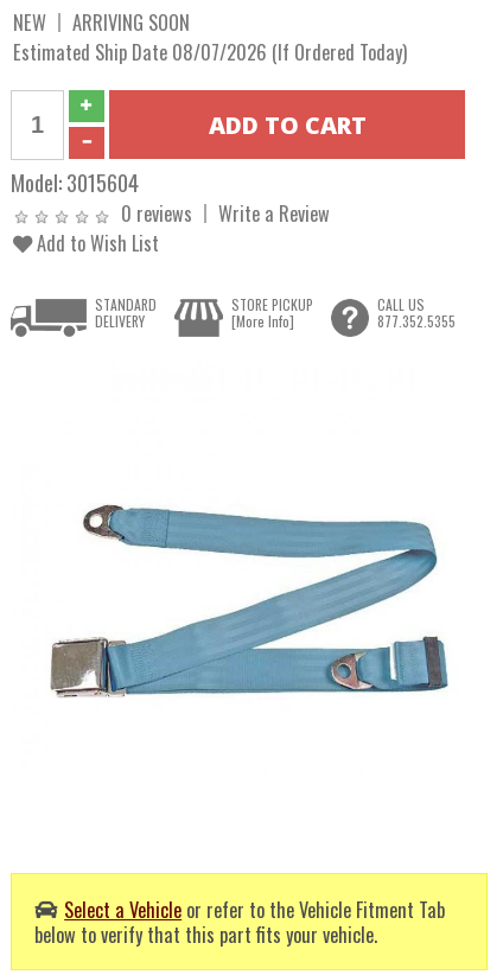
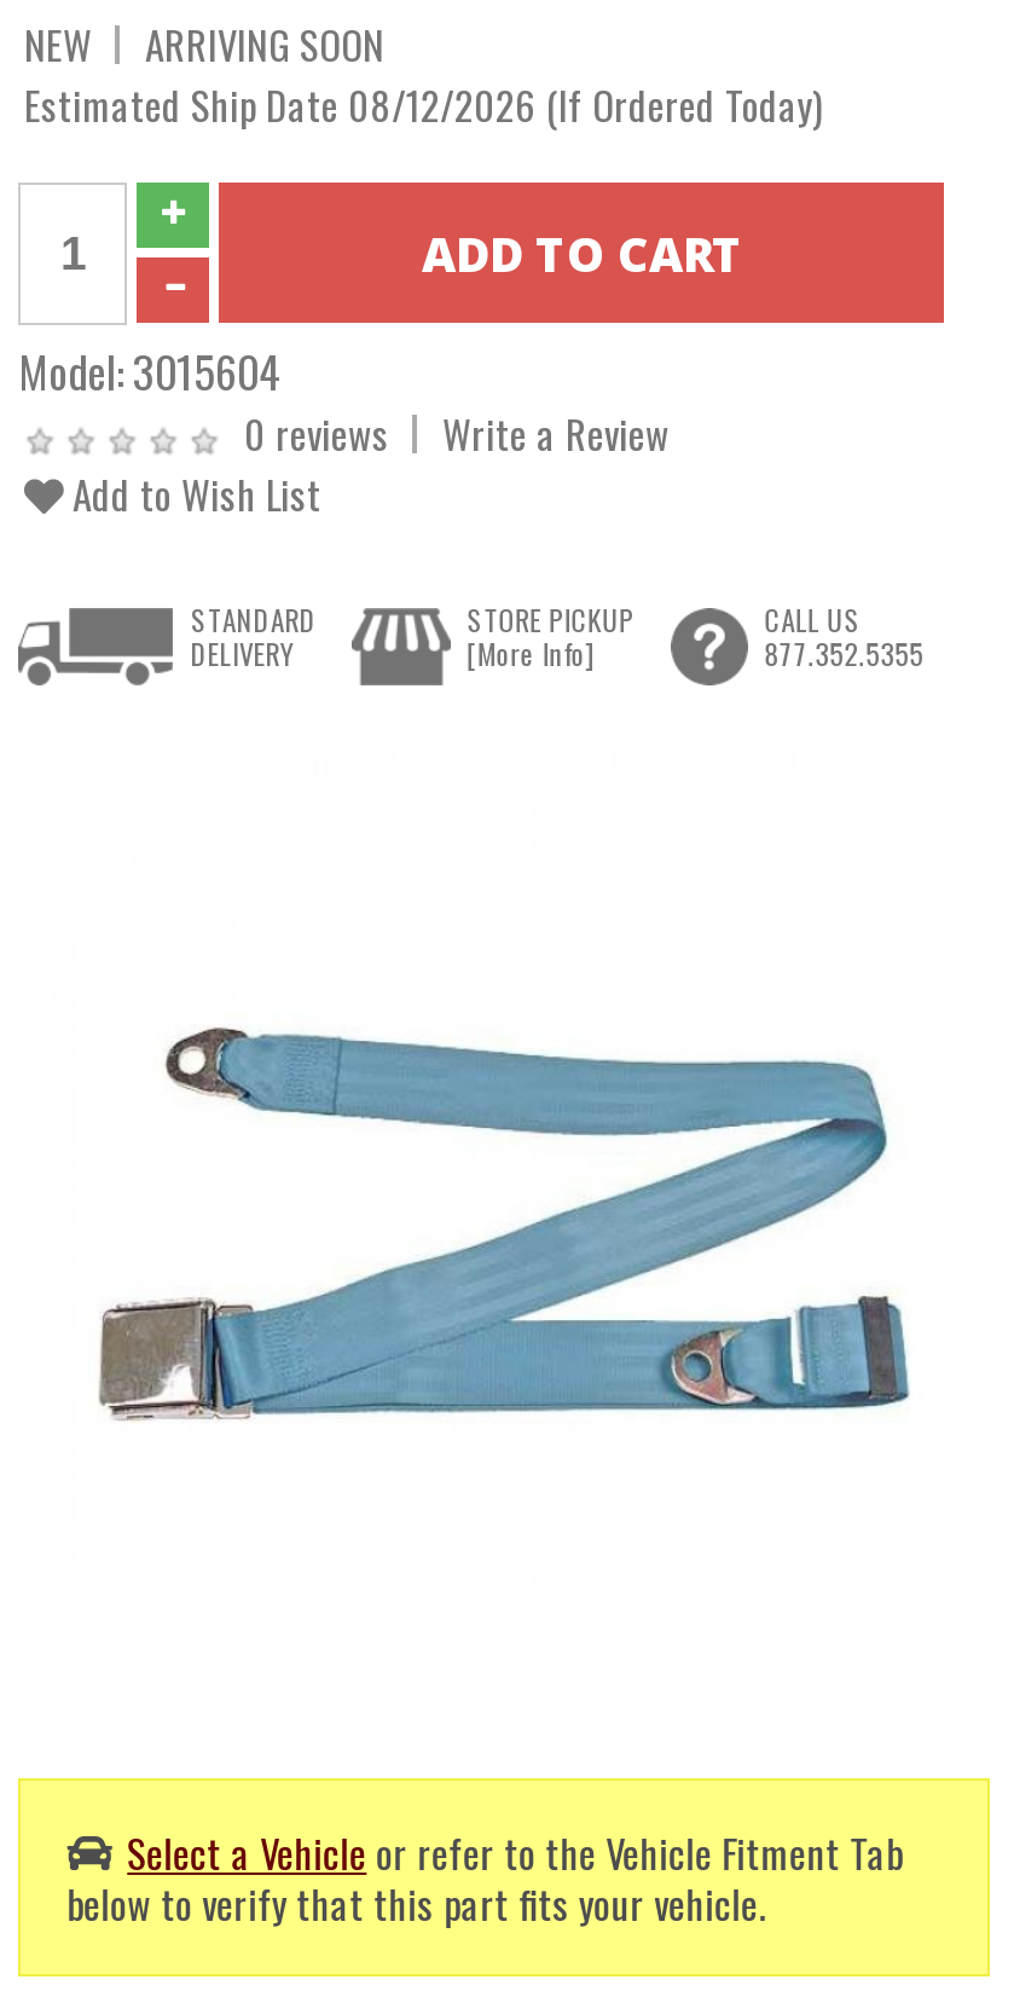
[14,37,407,66] Estimated Ship Date 08/07/2026 (If Ordered Today) -> [24,74,822,134] Estimated Ship Date 08/12/2026 (If Ordered Today)

